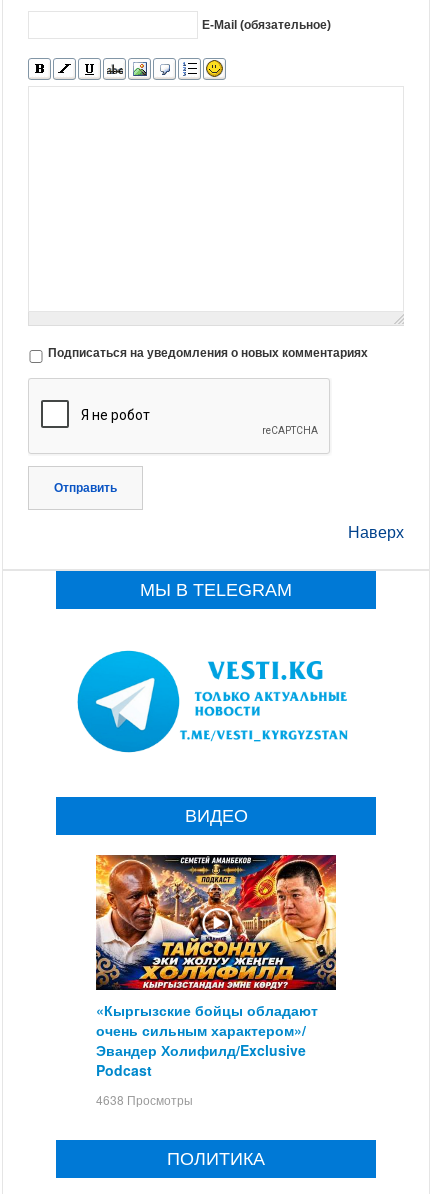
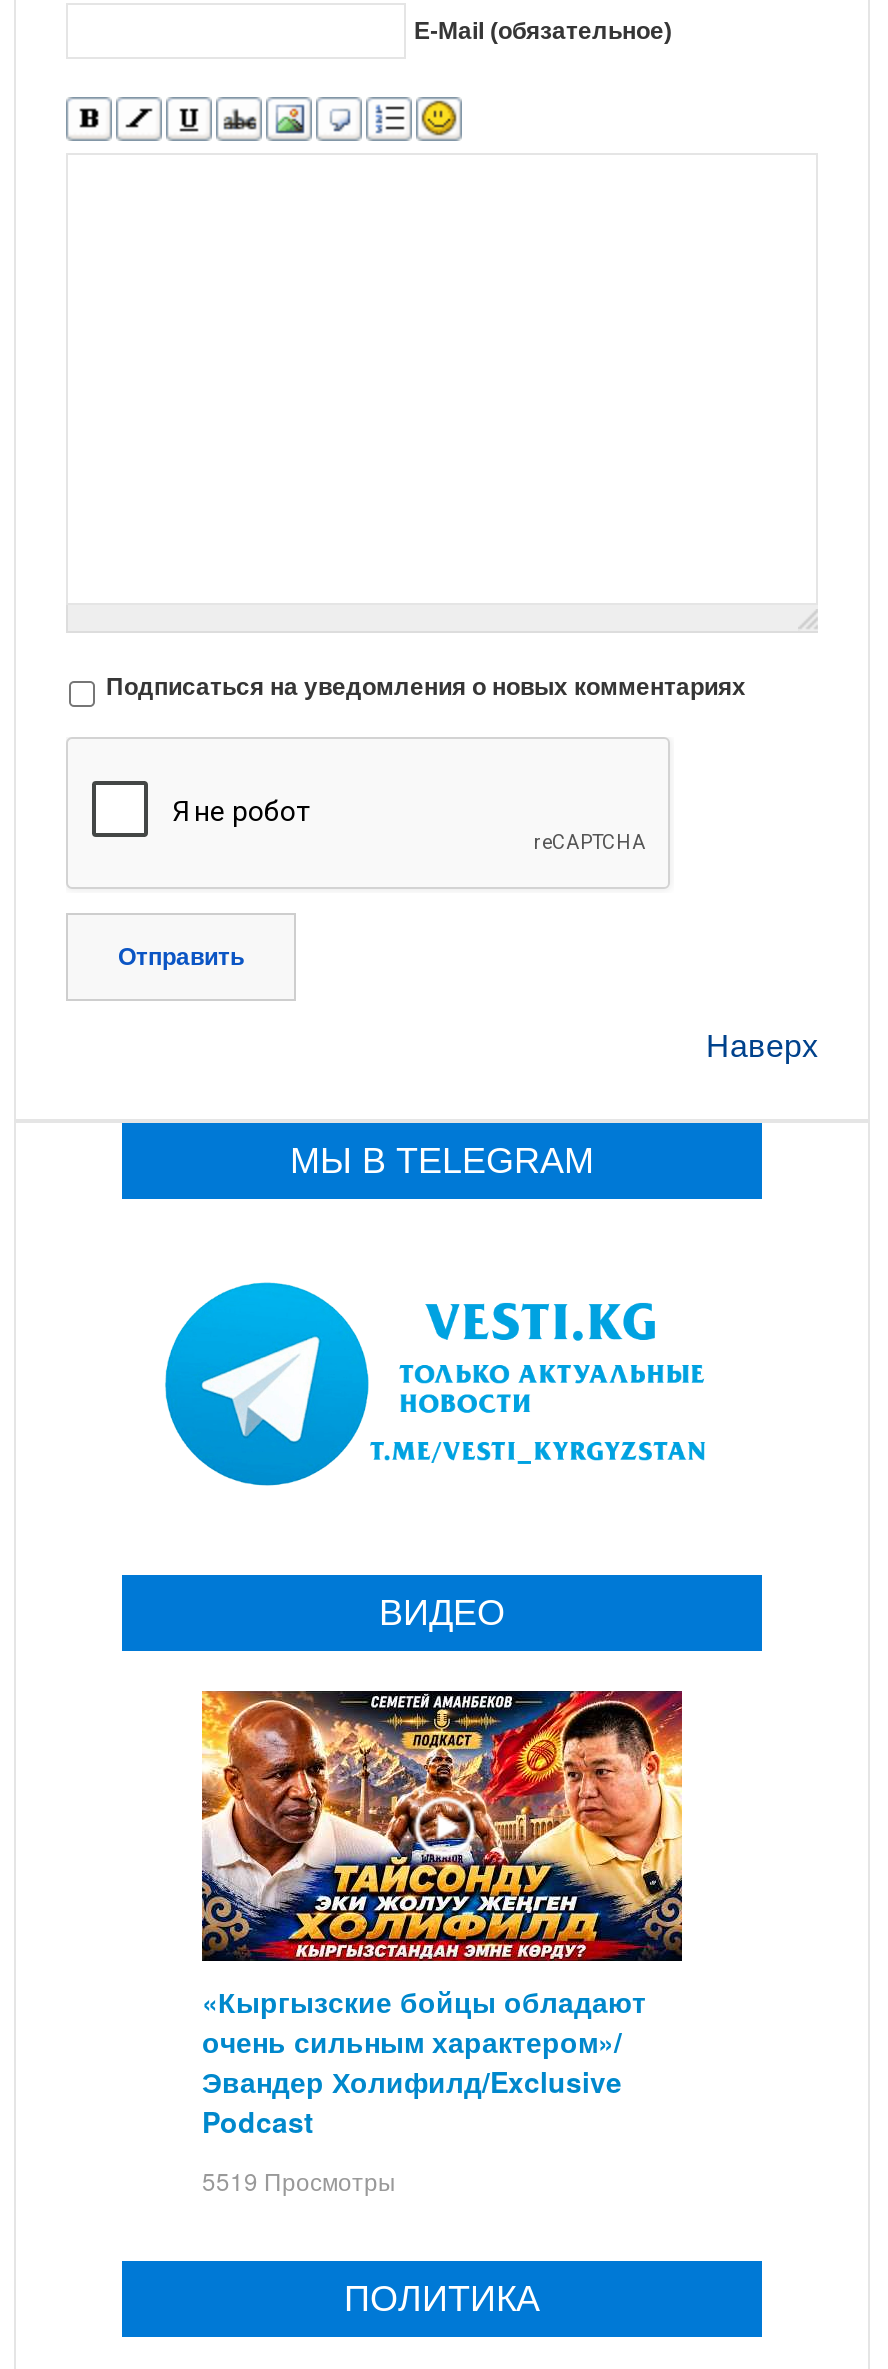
[96,1091,193,1108] 4638 Просмотры -> [202,2163,396,2197] 5519 Просмотры

